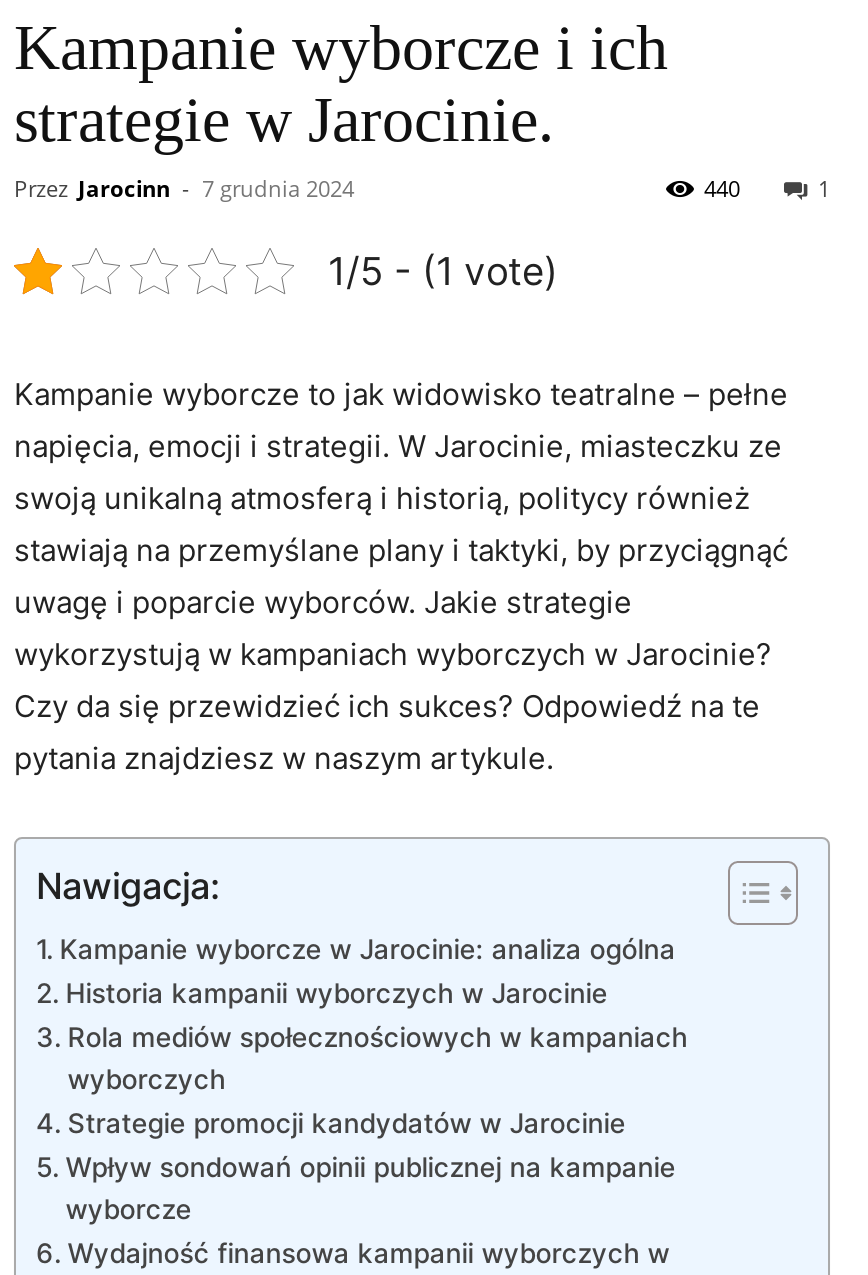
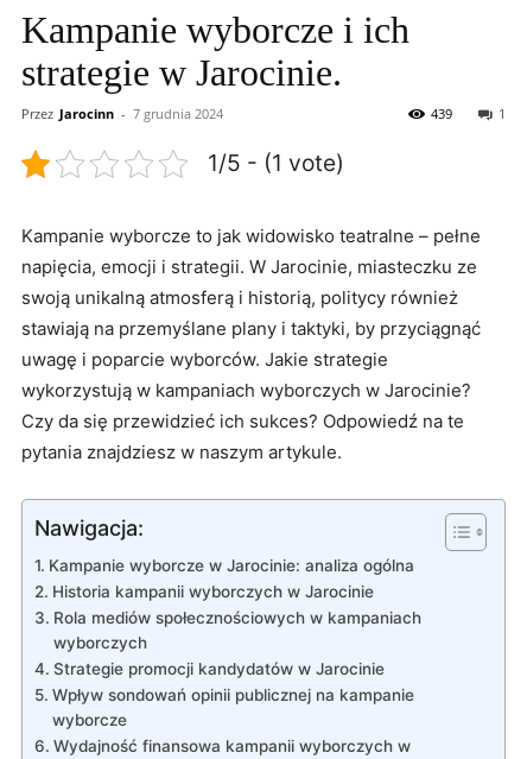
[704,173,740,203] 440 -> [431,105,452,122] 439

